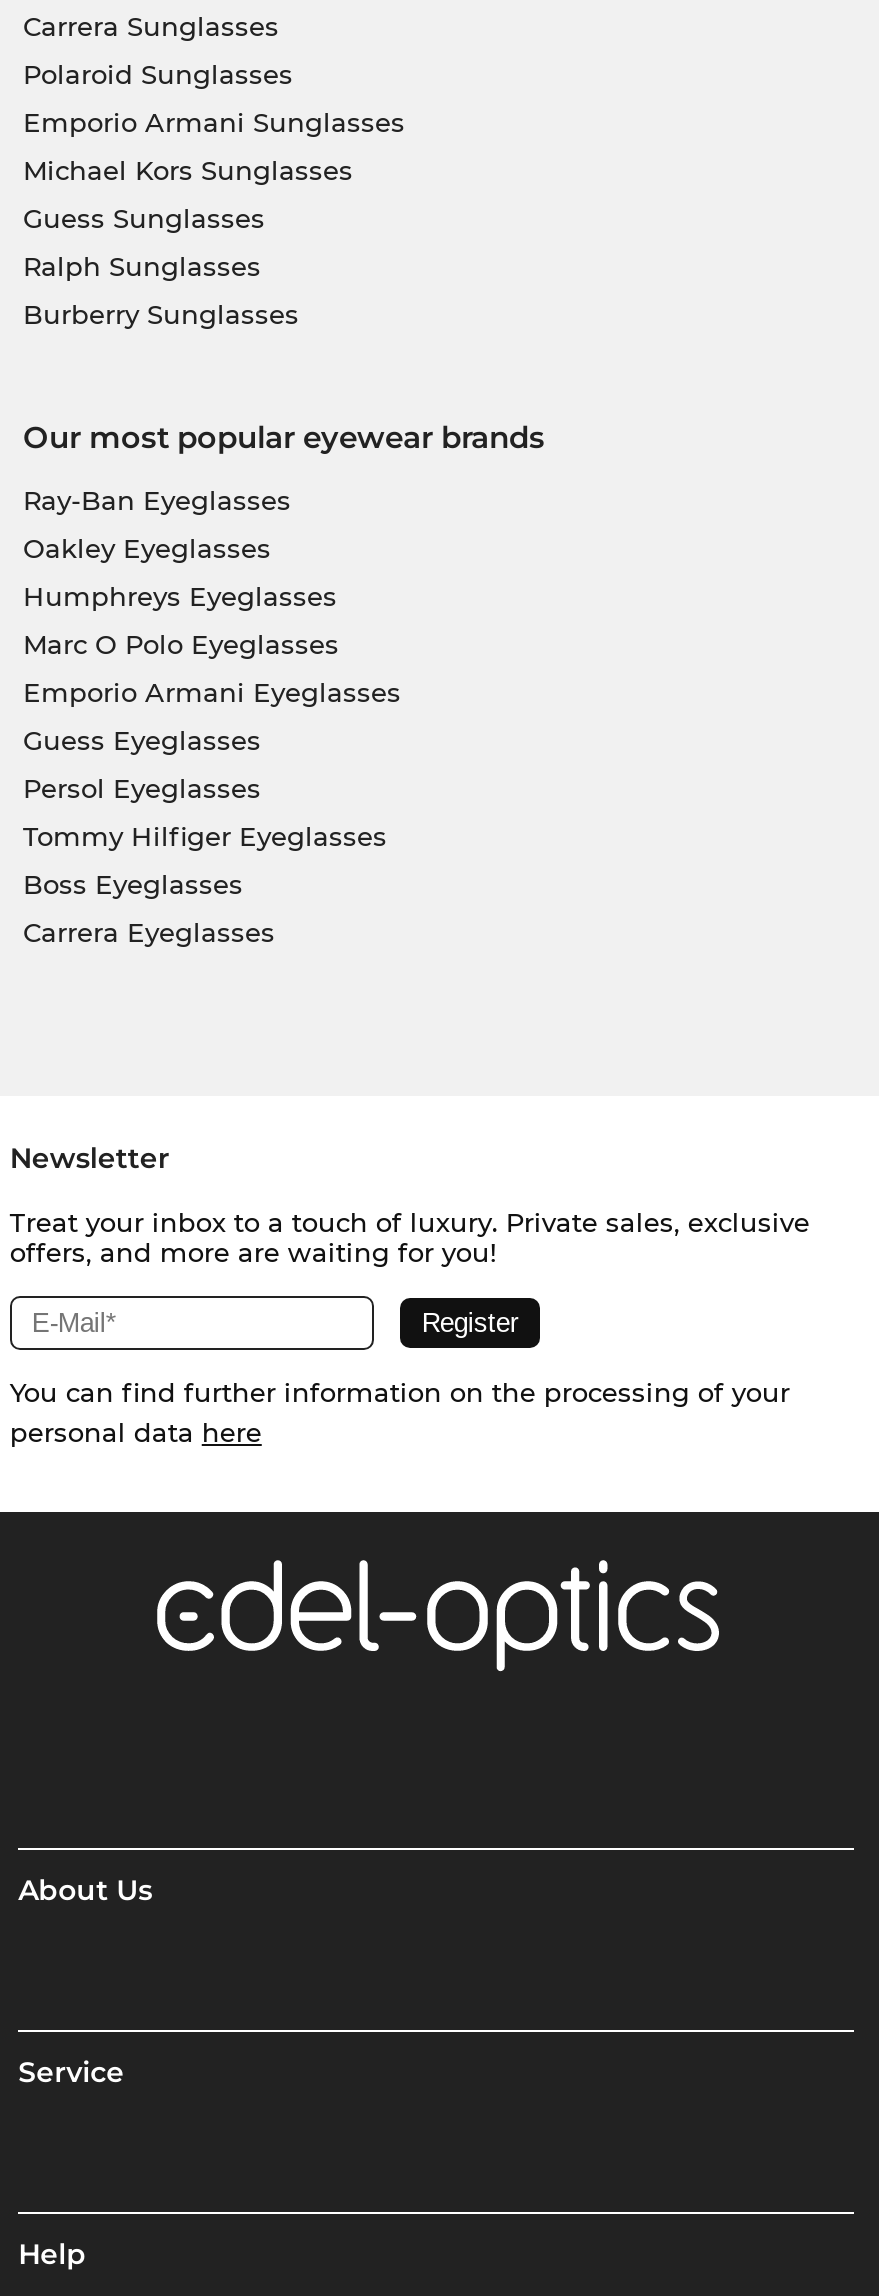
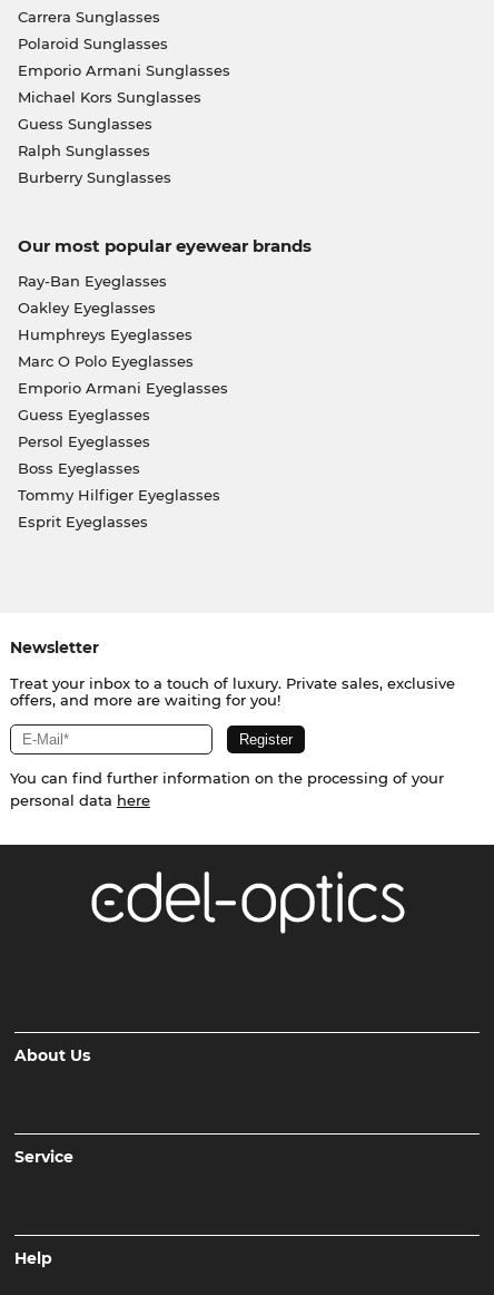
moved [23,820,387,852] -> [17,486,220,504]: Tommy Hilfiger Eyeglasses
moved [23,868,243,900] -> [17,459,140,477]: Boss Eyeglasses
[23,916,275,948] Carrera Eyeglasses -> [17,512,147,530] Esprit Eyeglasses

